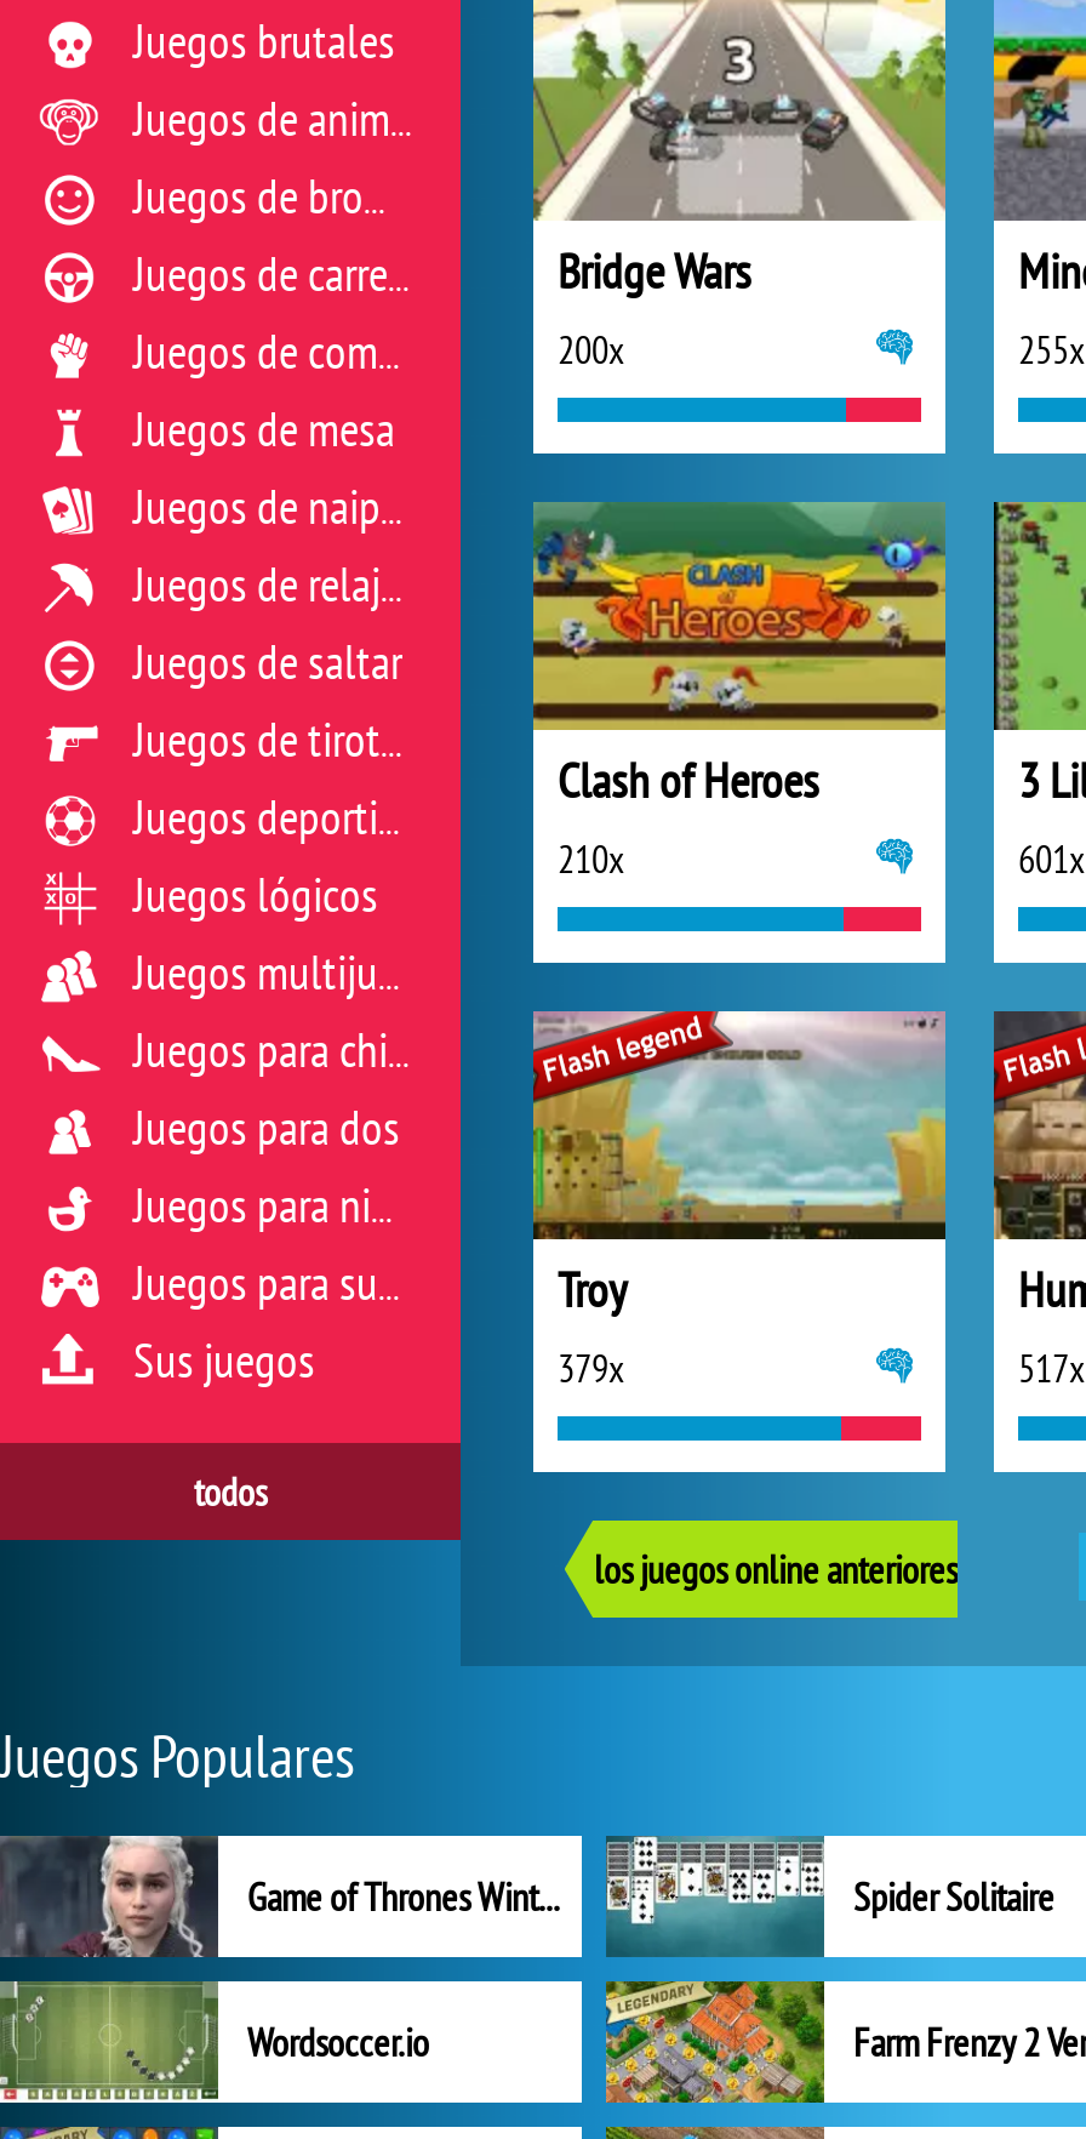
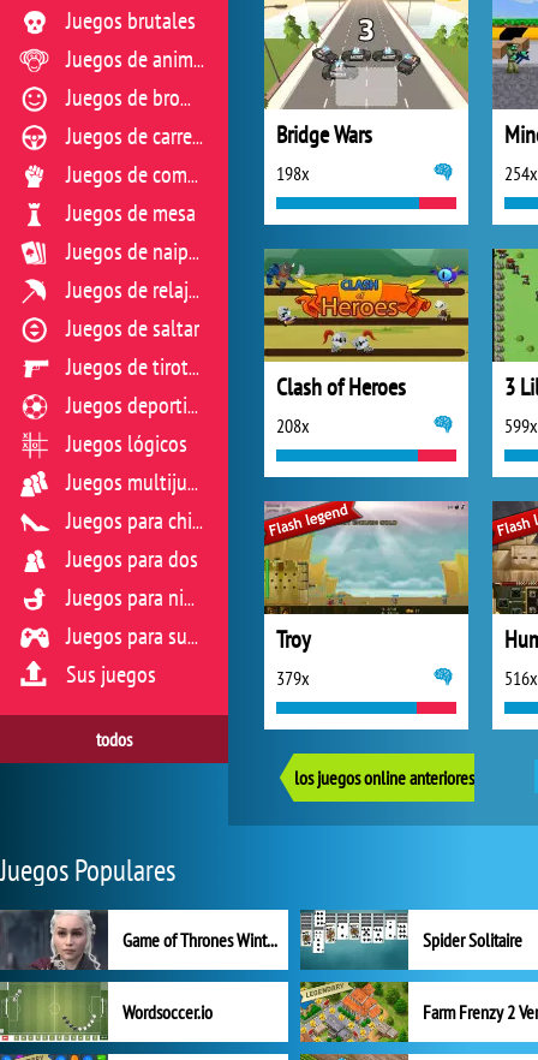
[558,325,1086,373] 200x | 255x -> [276,161,538,185] 198x | 254x
[558,834,1086,883] 210x | 601x -> [276,413,538,437] 208x | 599x
[1018,1344,1086,1392] 517x -> [504,666,538,690] 516x

